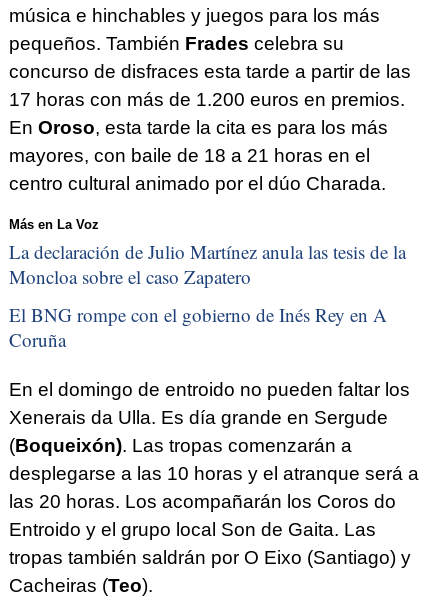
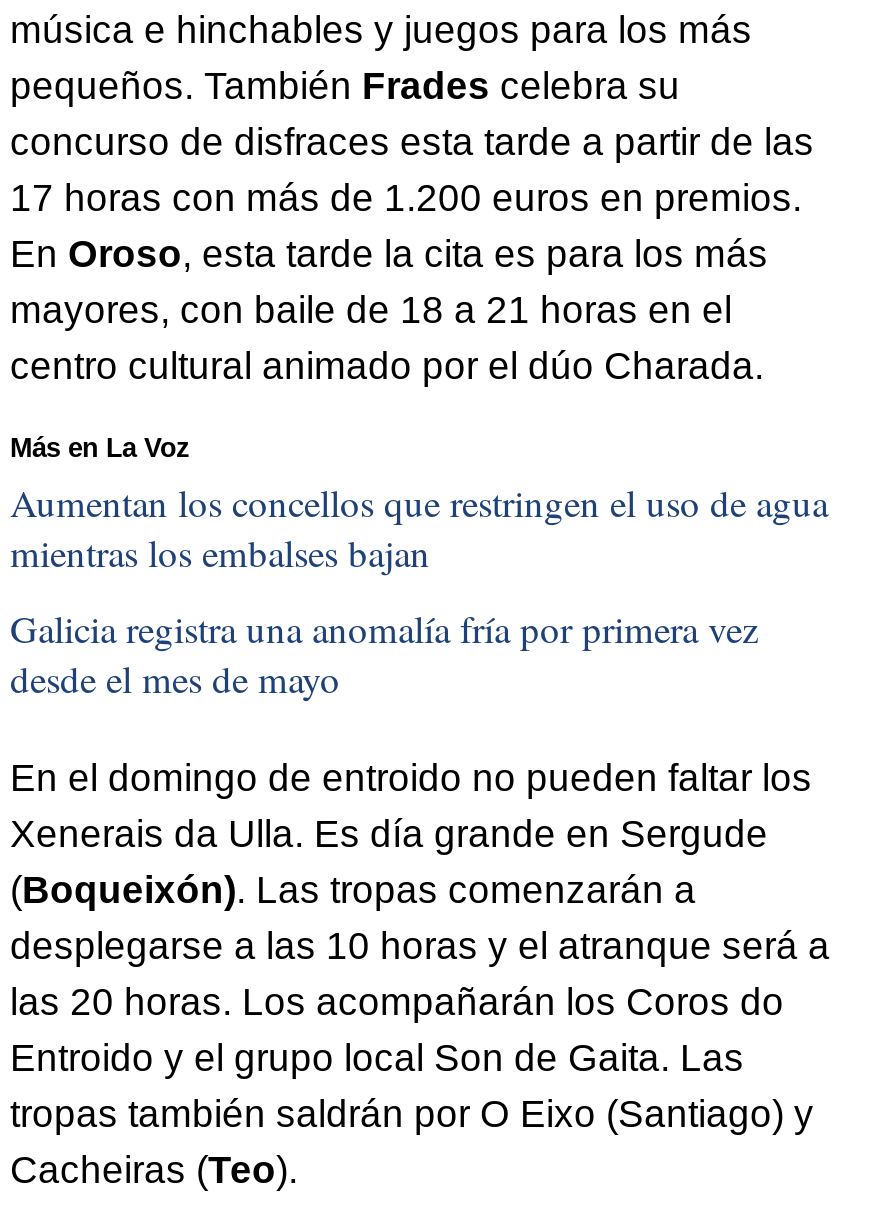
[9,239,406,289] La declaración de Julio Martínez anula las tesis de la | Moncloa sobre el caso Zapatero -> [10,478,828,578] Aumentan los concellos que restringen el uso de agua | mientras los embalses bajan
[9,302,387,352] El BNG rompe con el gobierno de Inés Rey en A | Coruña -> [10,603,758,703] Galicia registra una anomalía fría por primera vez | desde el mes de mayo

